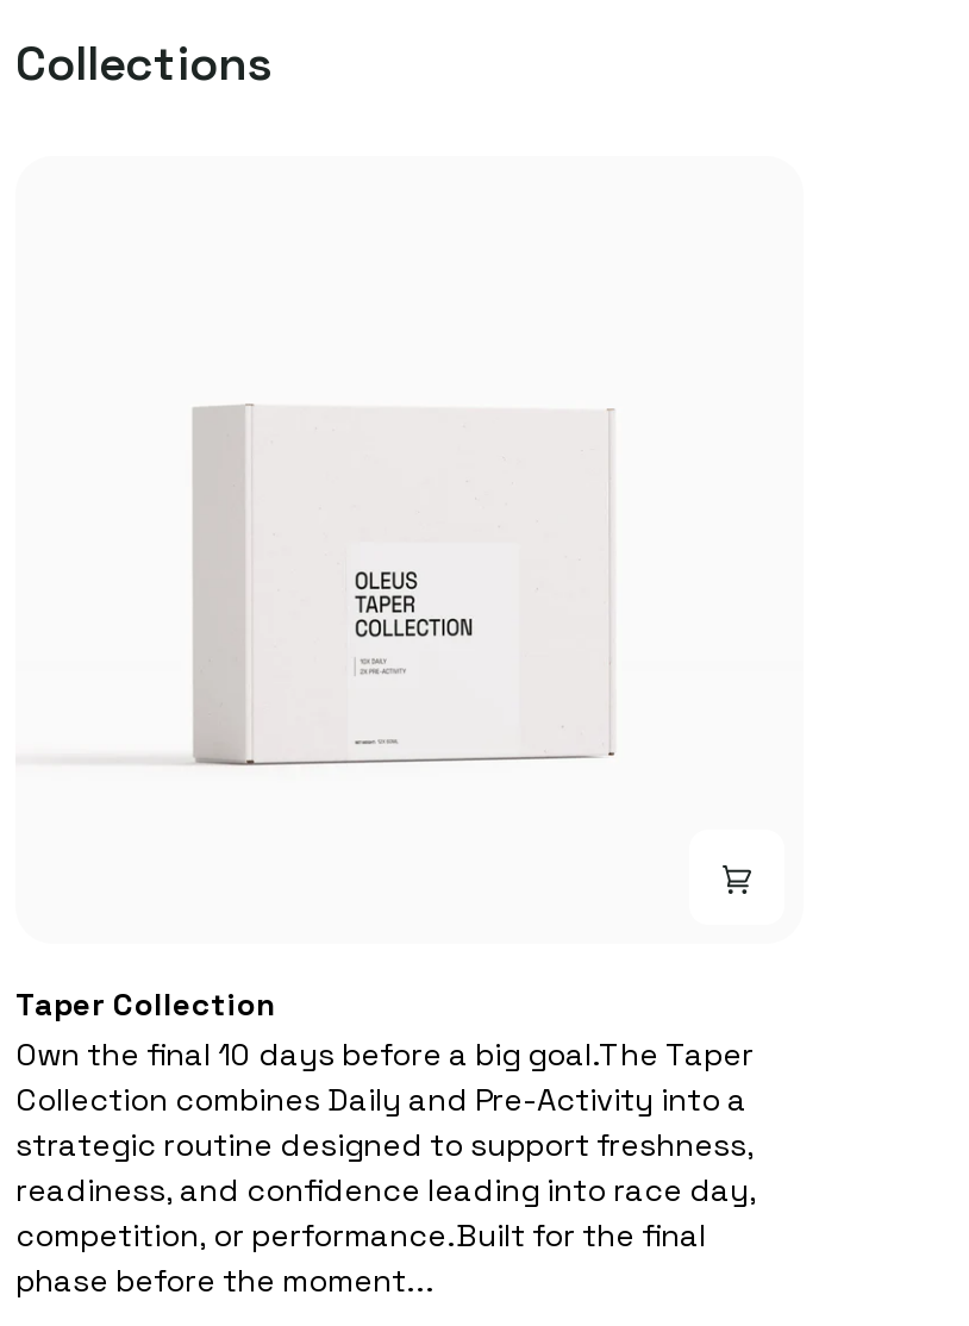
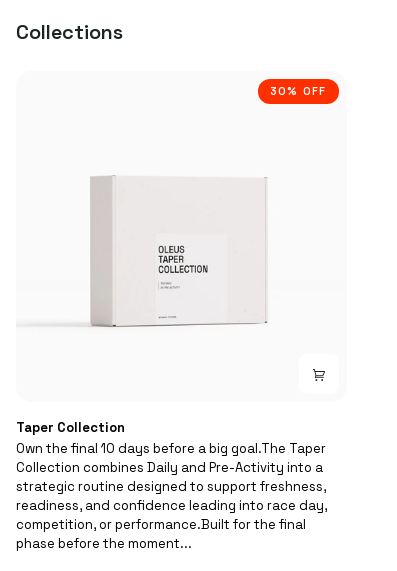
none -> [270,84,327,98] 30% OFF

